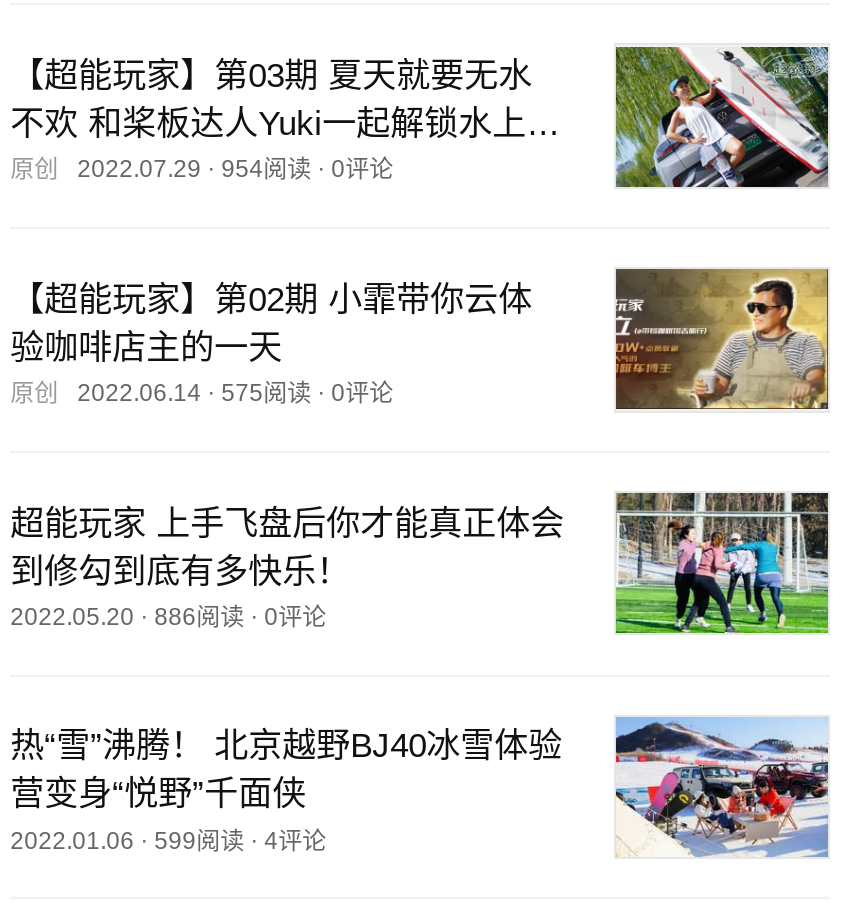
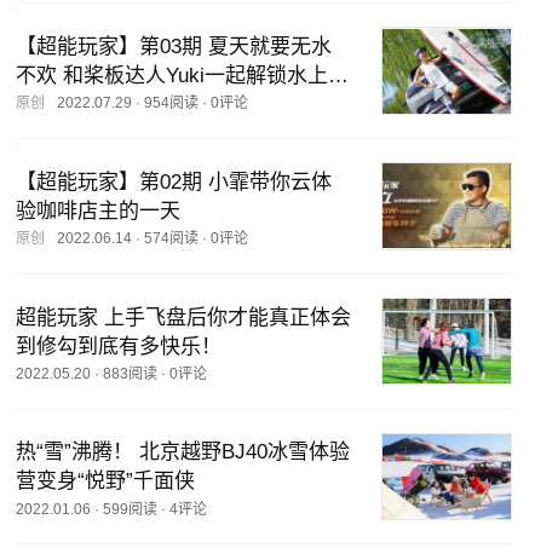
[10,379,393,407] 原创 2022.06.14 · 575阅读· 0评论 -> [16,230,248,247] 原创 2022.06.14 · 574阅读· 0评论
[10,602,326,630] 2022.05.20 · 886阅读· 0评论 -> [16,365,207,382] 2022.05.20 · 883阅读· 0评论

